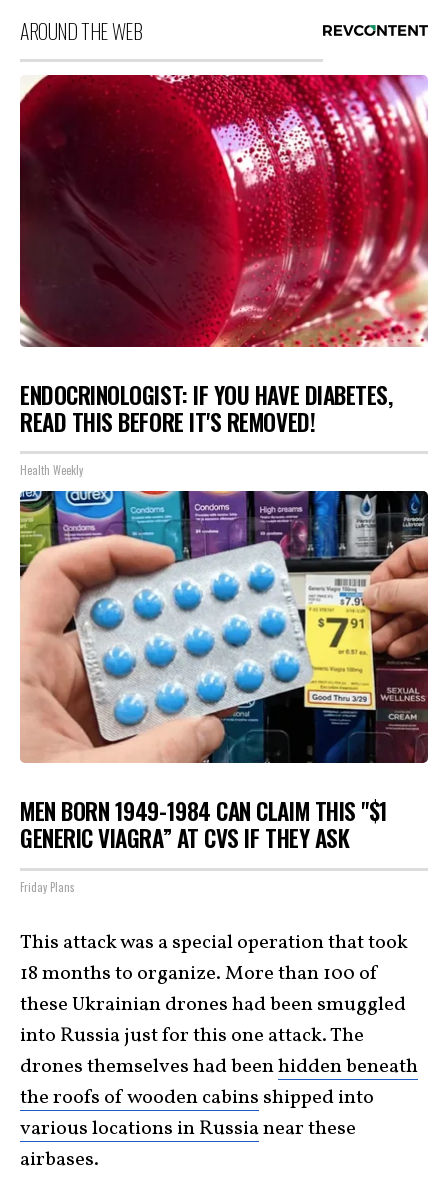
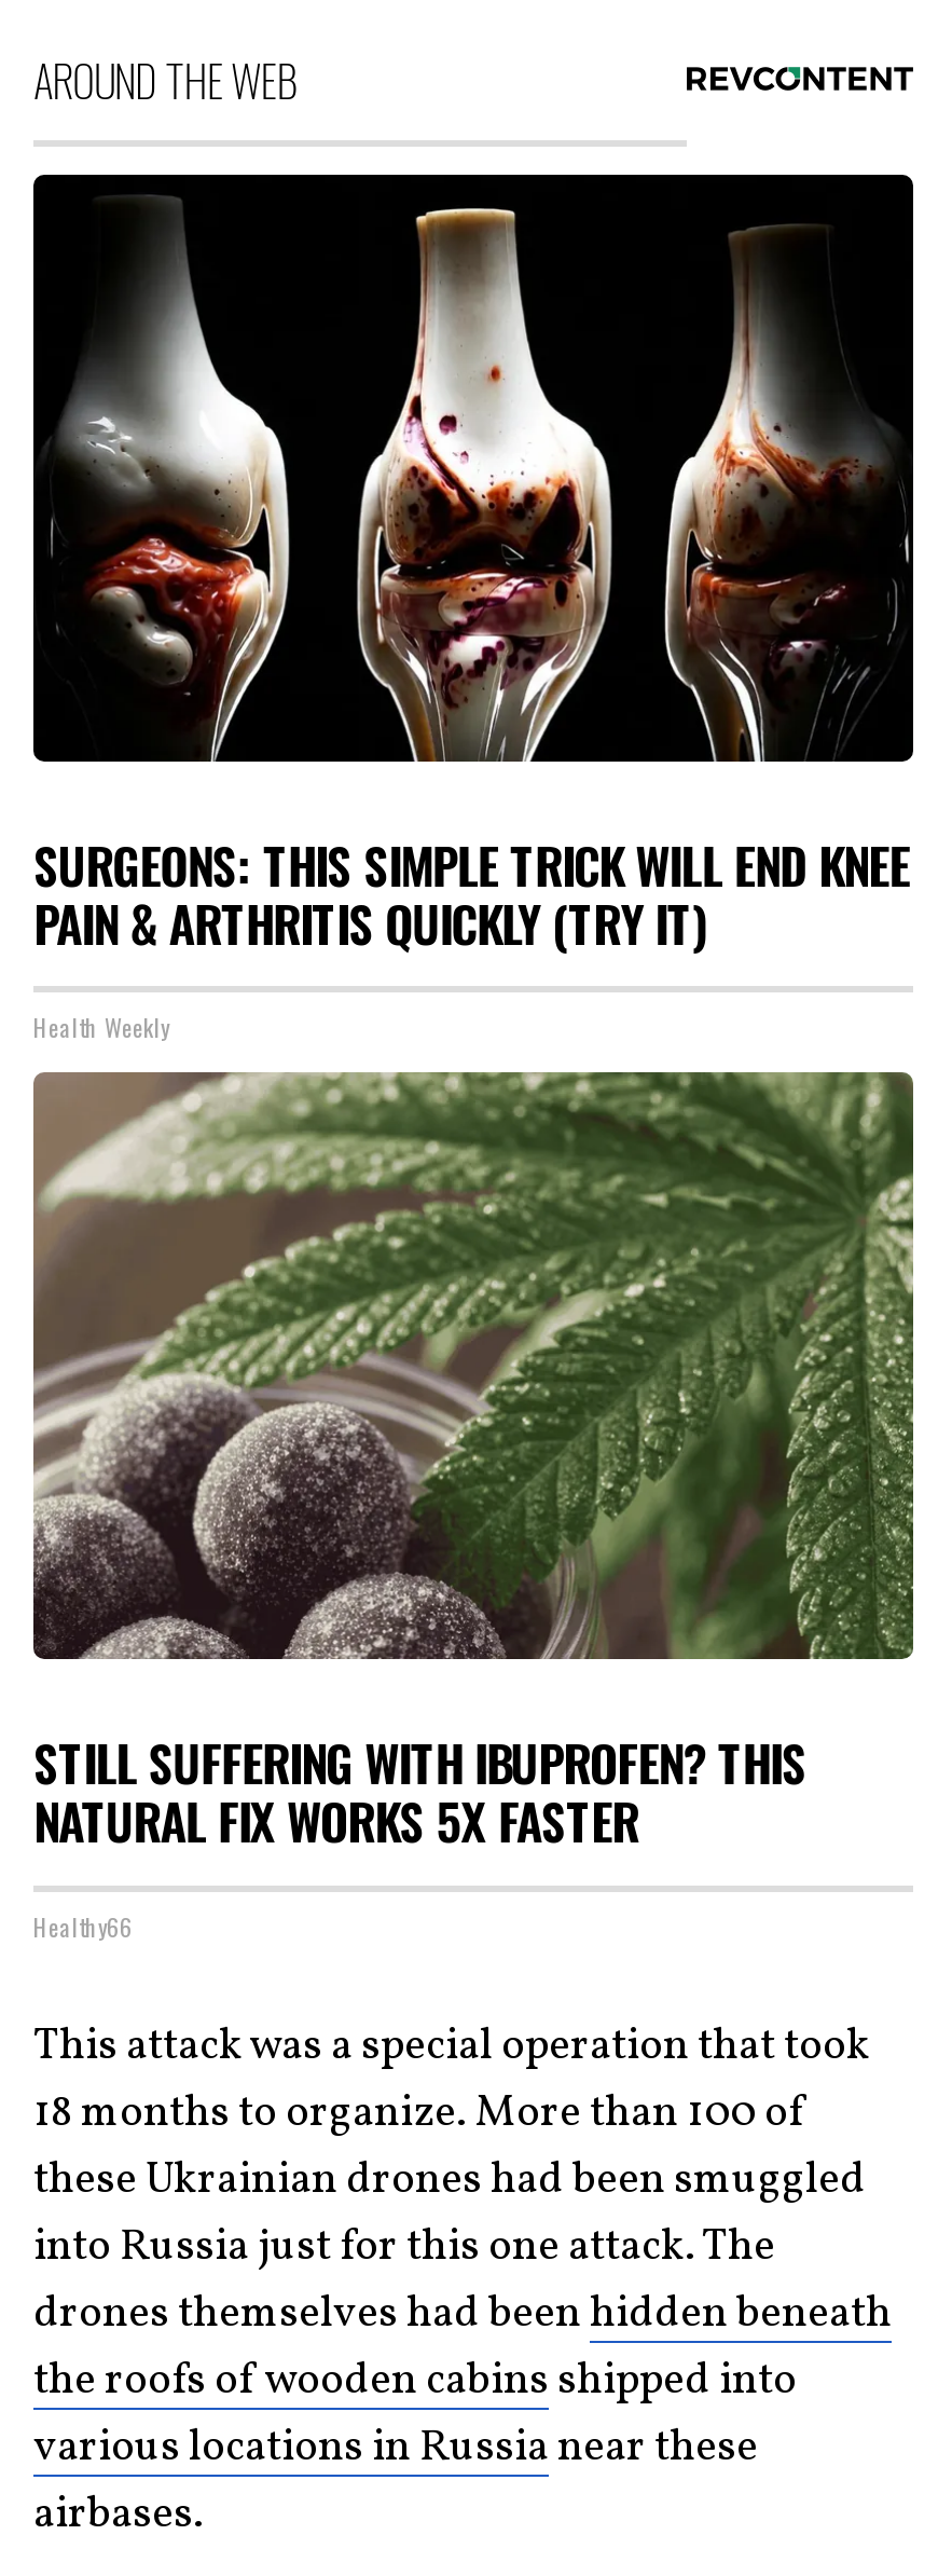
[19,74,429,438] [image] | ENDOCRINOLOGIST: IF YOU HAVE DIABETES, | READ THIS BEFORE IT'S REMOVED! -> [31,173,915,959] [image] | SURGEONS: THIS SIMPLE TRICK WILL END KNEE | PAIN & ARTHRITIS QUICKLY (TRY IT)
[19,490,429,855] [image] | MEN BORN 1949-1984 CAN CLAIM THIS "$1 | GENERIC VIAGRA” AT CVS IF THEY ASK -> [31,1070,915,1858] [image] | STILL SUFFERING WITH IBUPROFEN? THIS | NATURAL FIX WORKS 5X FASTER
[20,878,75,894] Friday Plans -> [33,1908,133,1943] Healthy66

